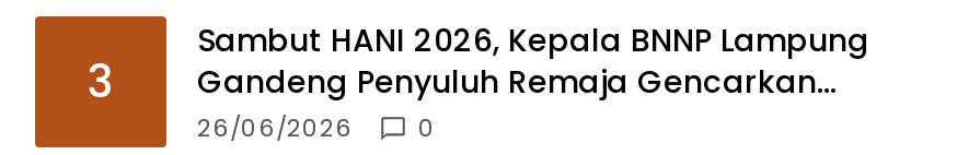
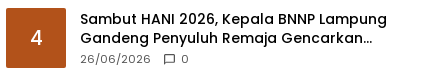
[88,52,817,113] 3 Gandeng Penyuluh Remaja Gencarkan -> [29,24,363,52] 4 Gandeng Penyuluh Remaja Gencarkan

